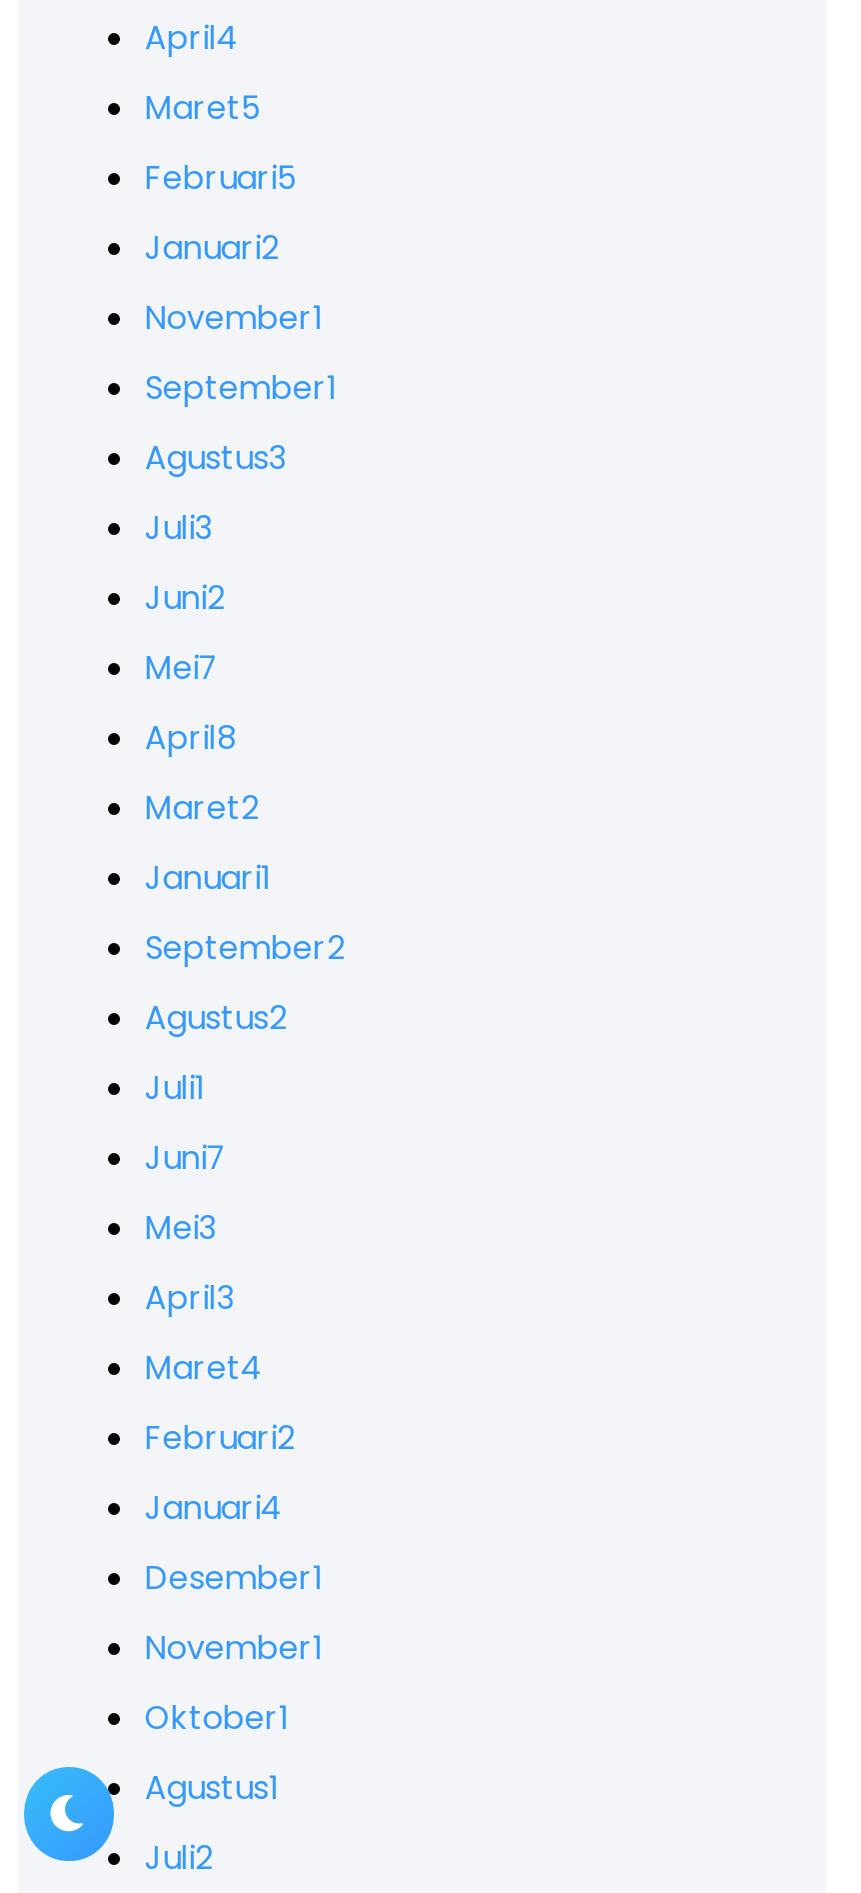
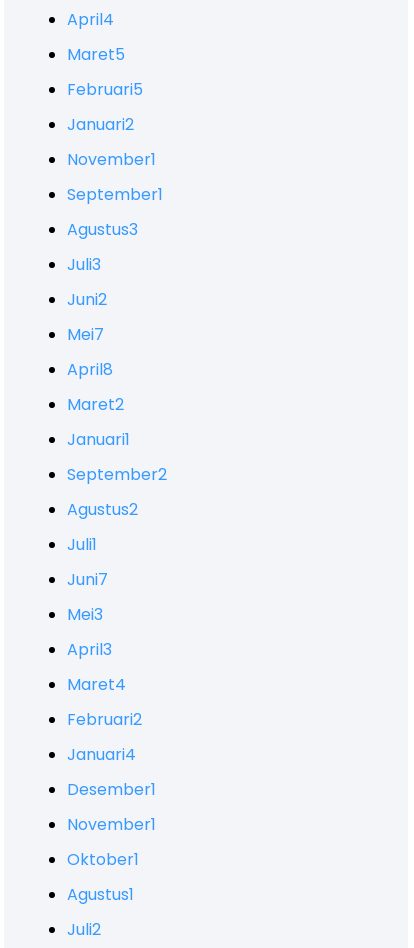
[22,1765,116,1863] [image] -> none

